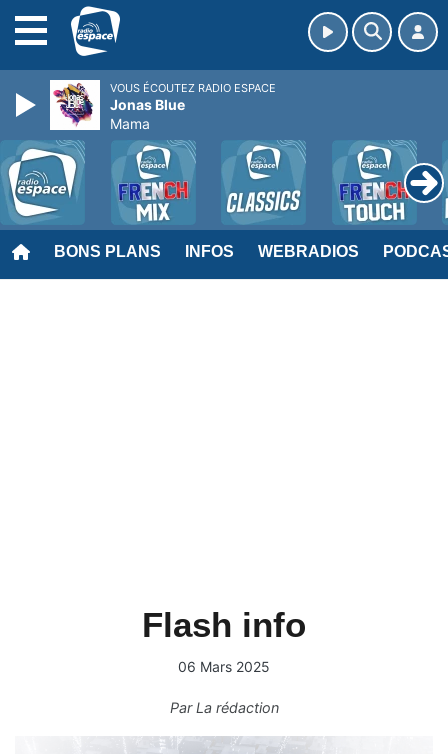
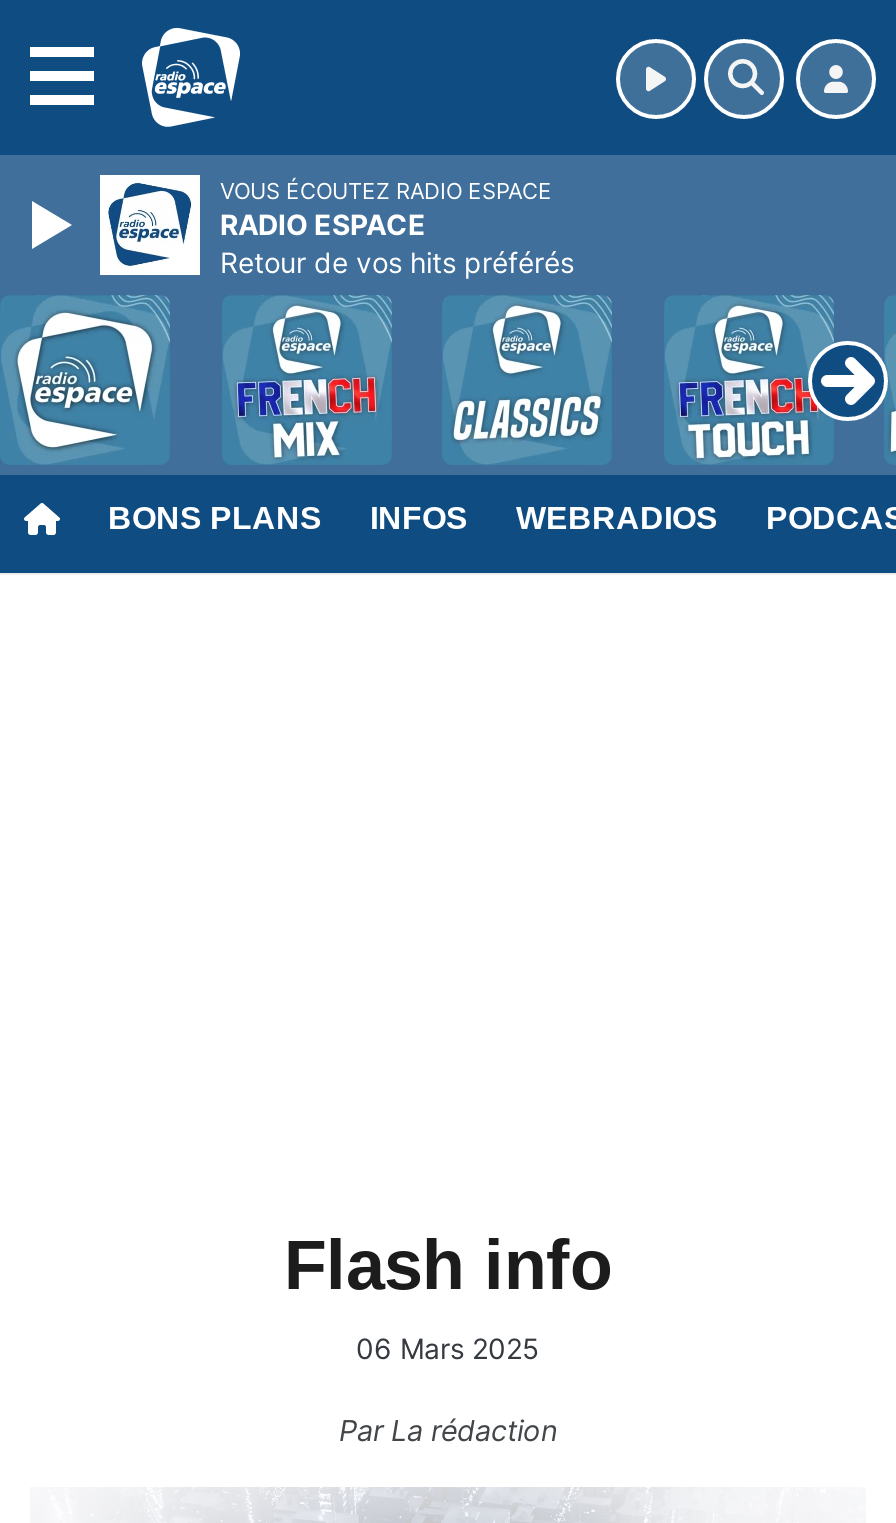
[53,82,185,132] [image] | Jonas Blue | Mama -> [106,181,574,279] [image] | RADIO ESPACE | Retour de vos hits préférés

